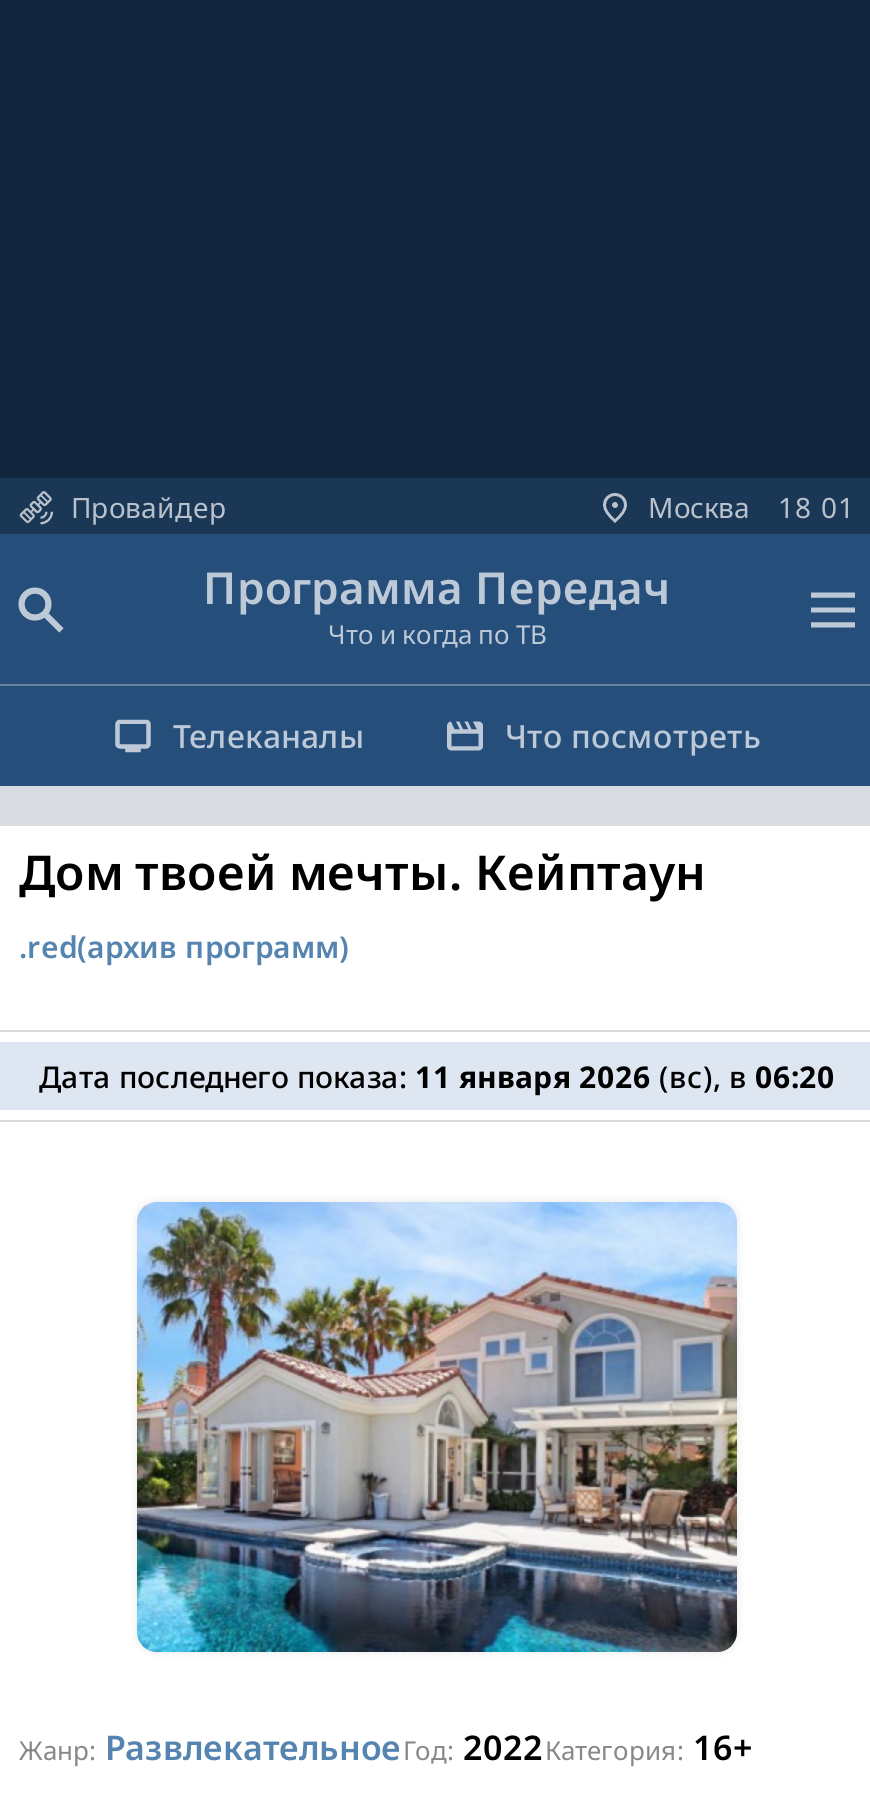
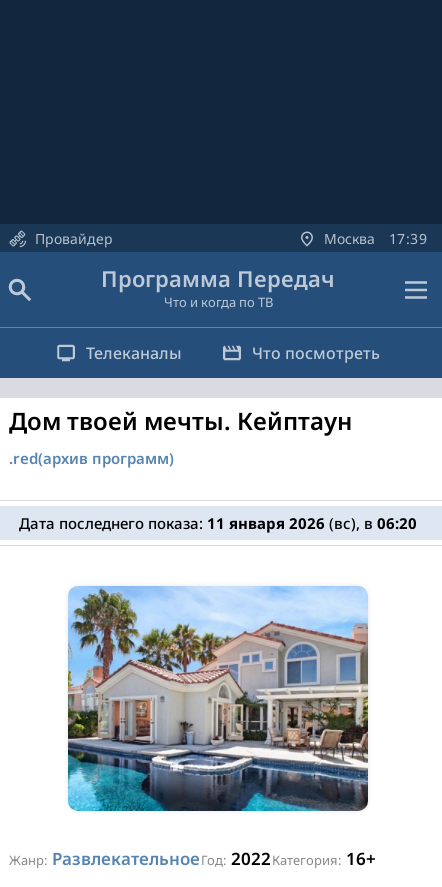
[648,487,855,525] Москва 18 01 -> [323,228,427,247] Москва 17:39

